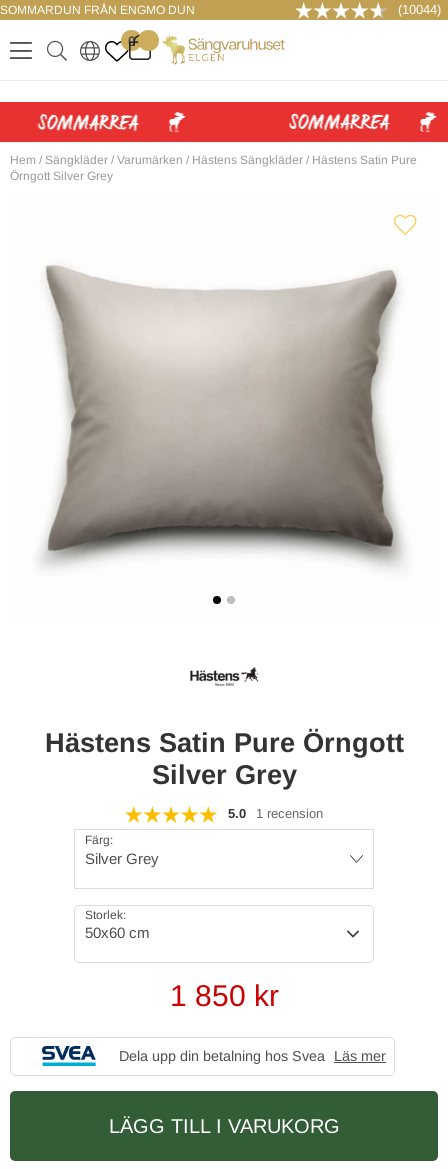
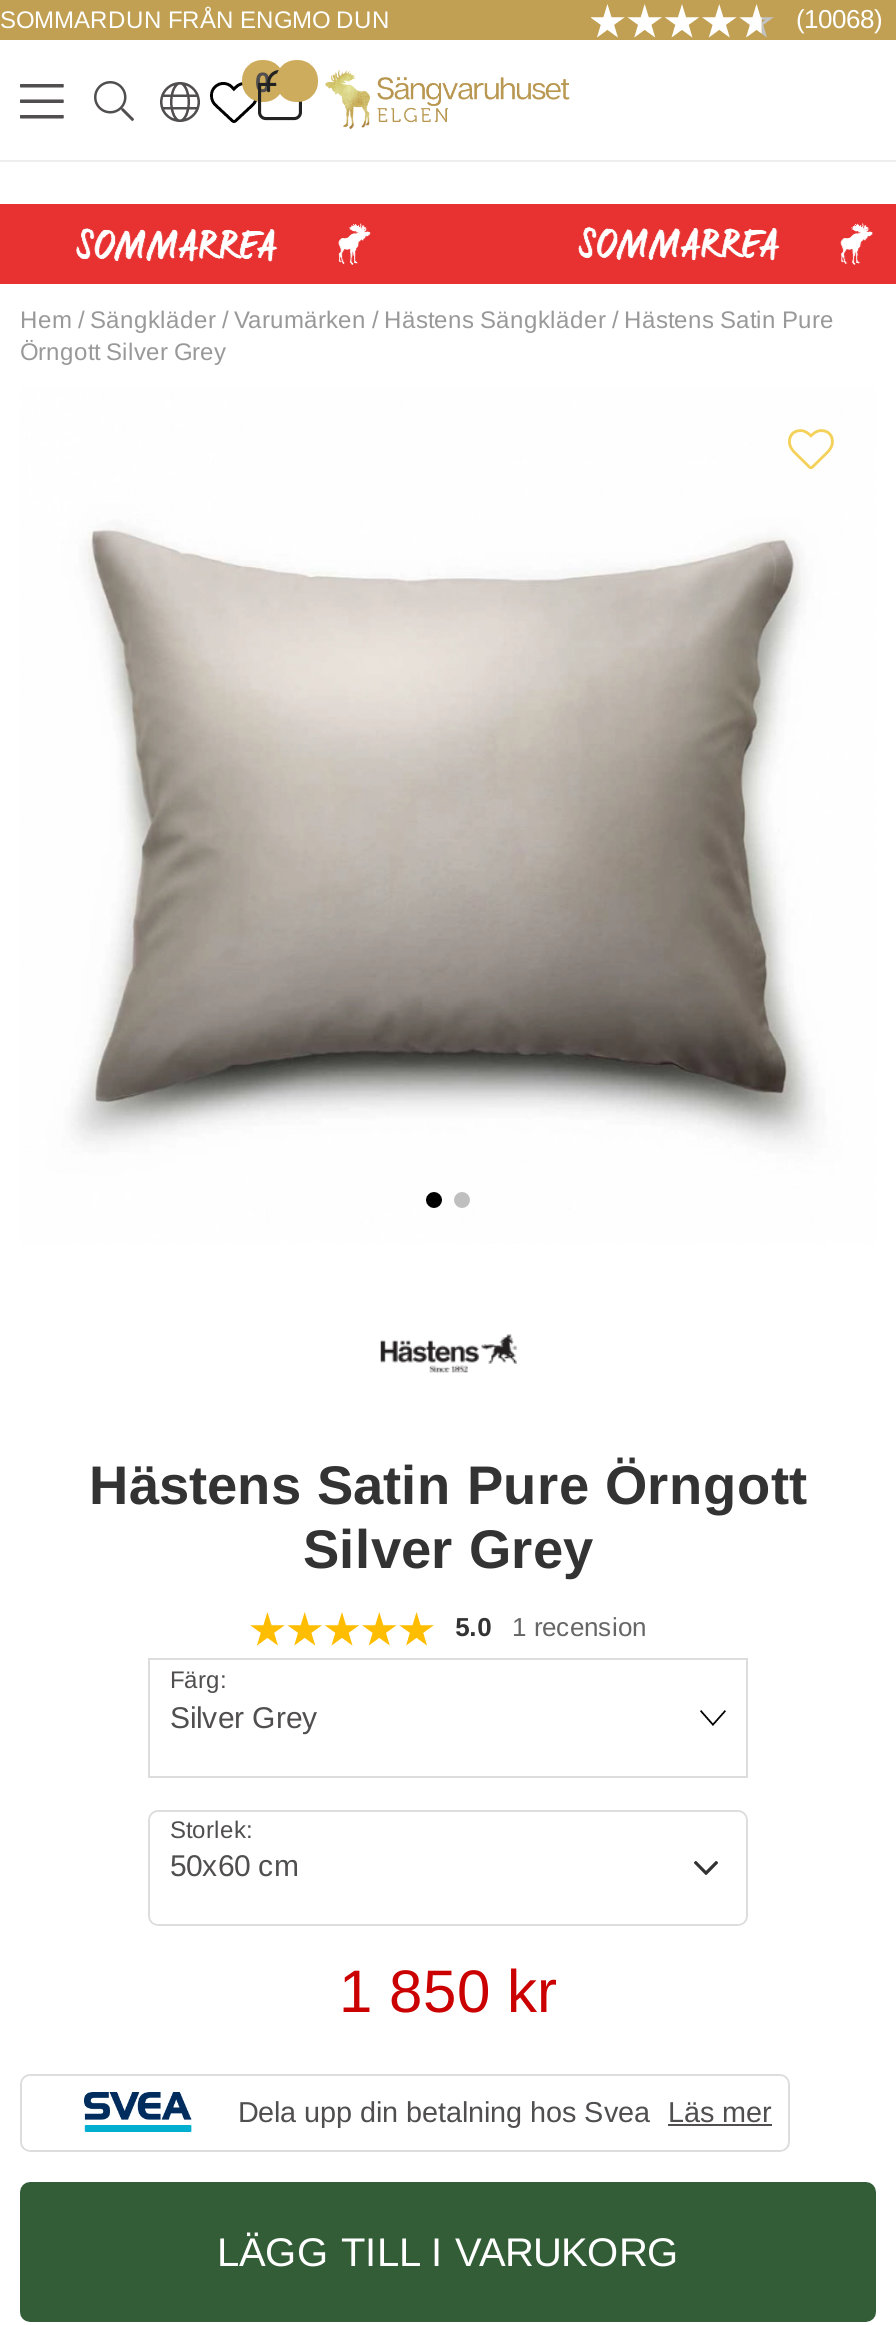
[398,2,441,17] (10044) -> [796,5,882,35] (10068)

